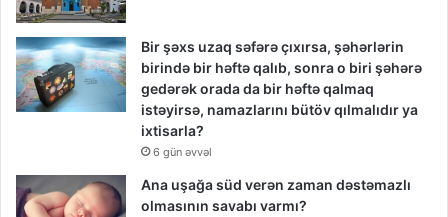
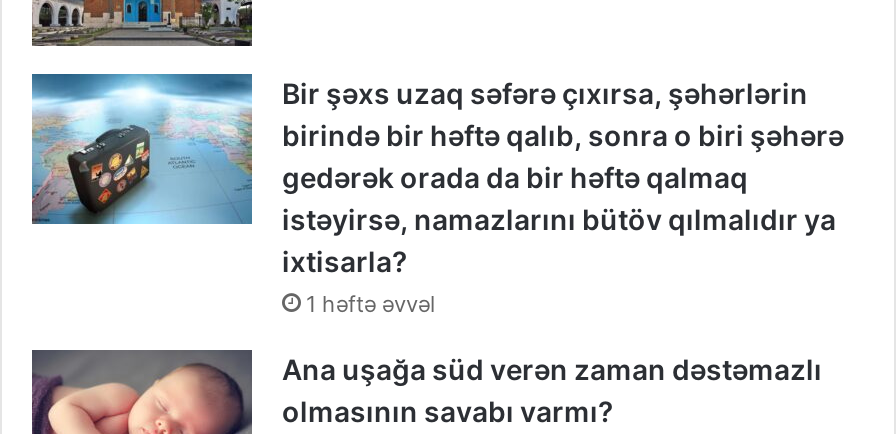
[153,145,212,159] 6 gün əvvəl -> [306,290,436,318] 1 həftə əvvəl

